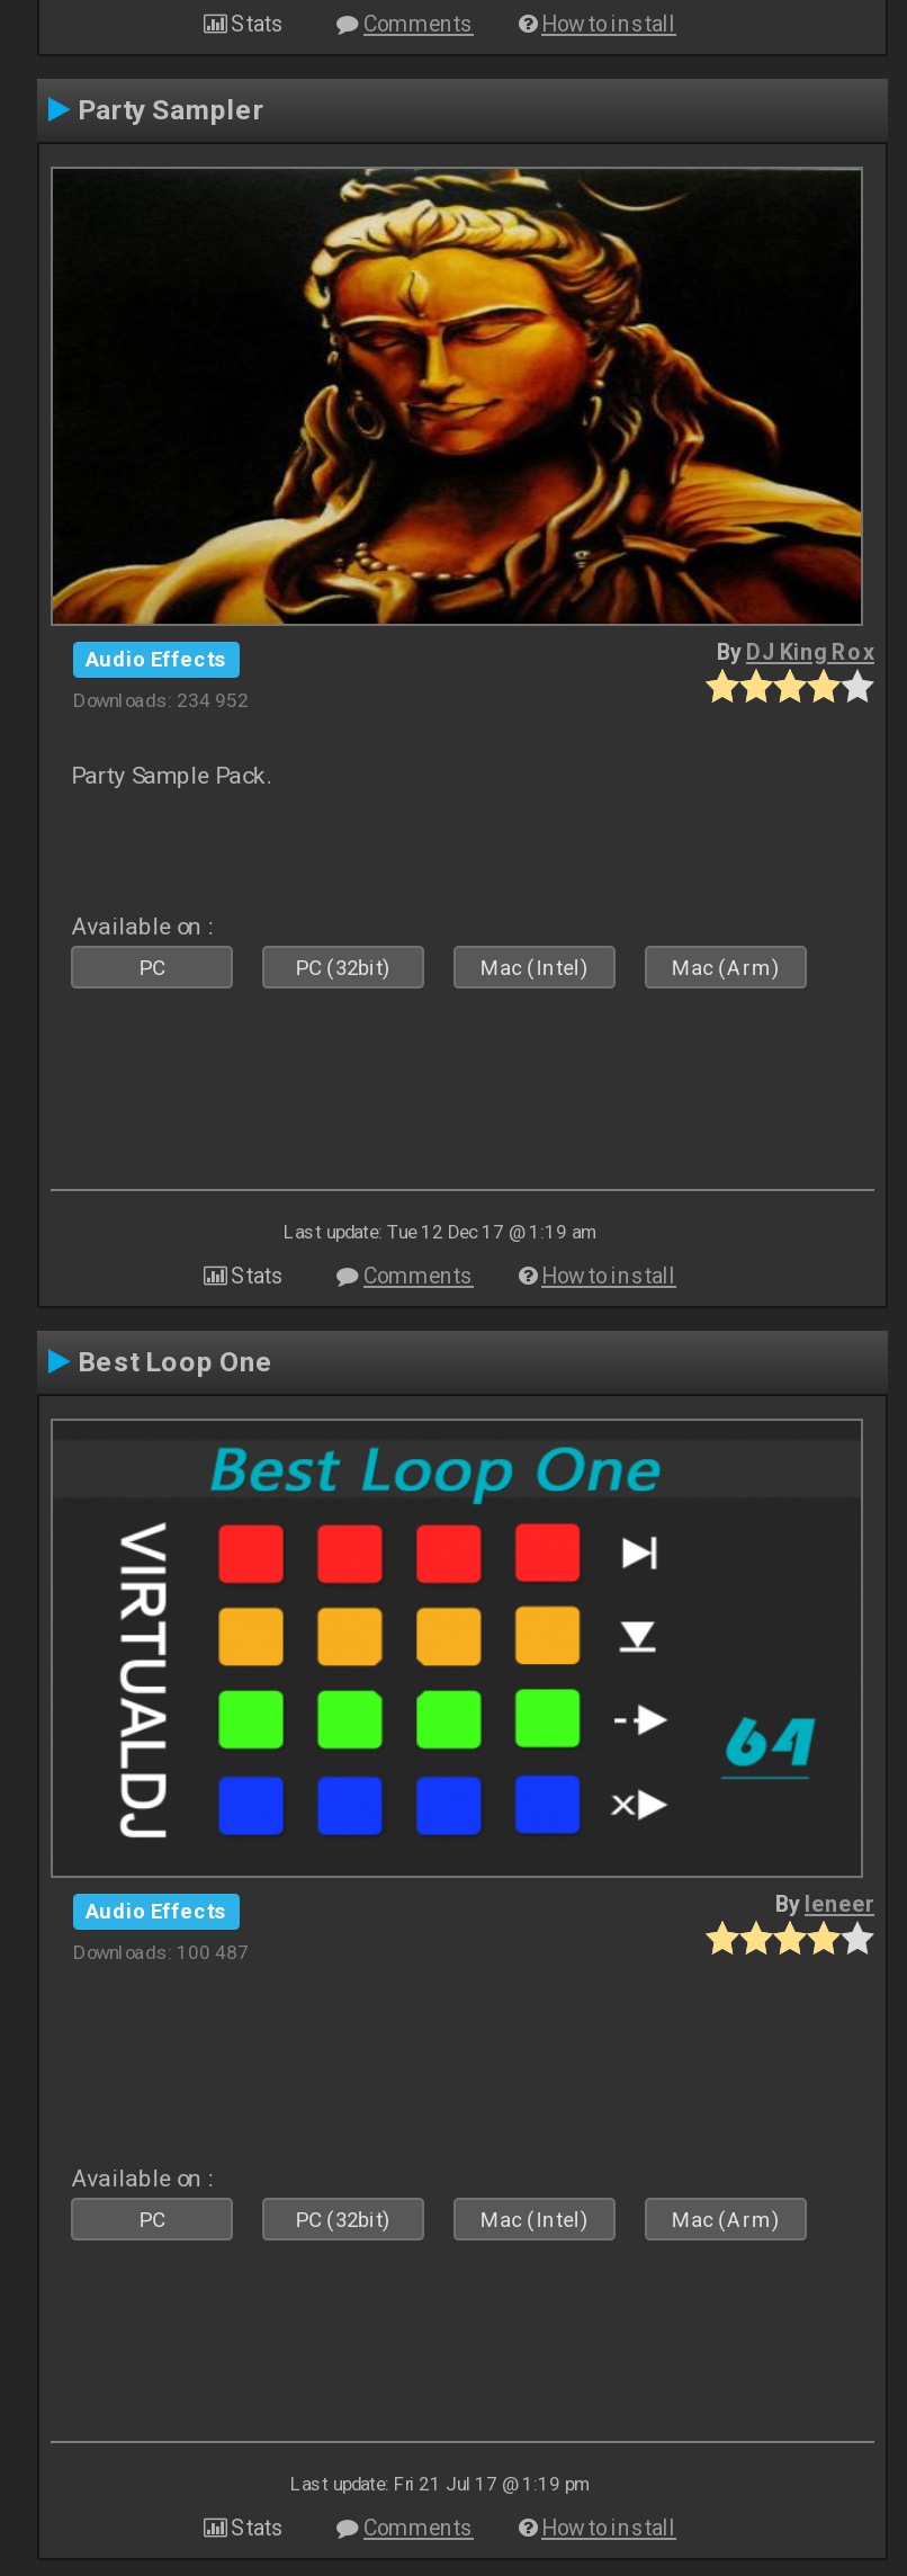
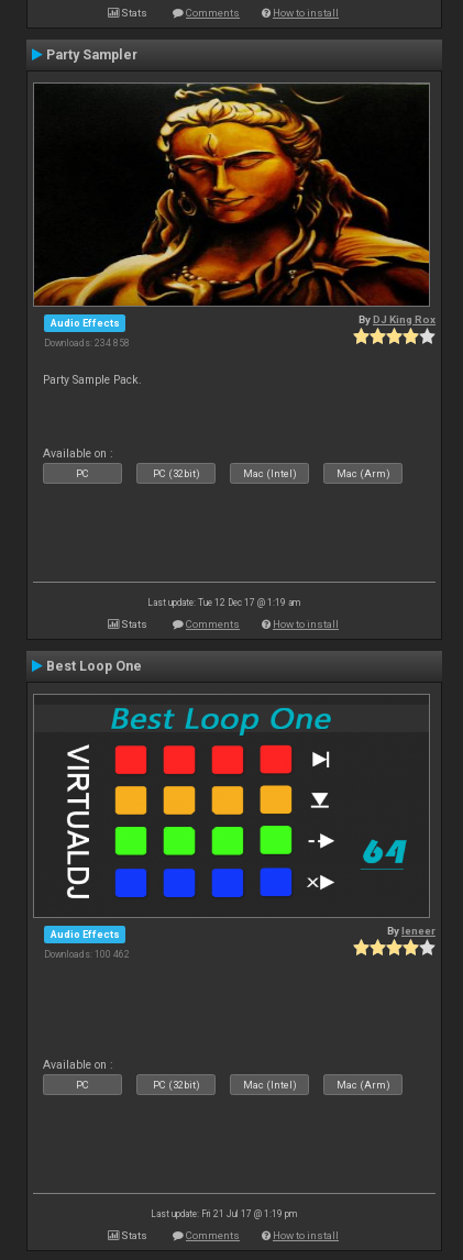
[73,688,249,711] Downloads: 234 952 -> [44,337,130,348] Downloads: 234 858
[73,1940,249,1963] Downloads: 100 487 -> [44,949,130,960] Downloads: 100 462

